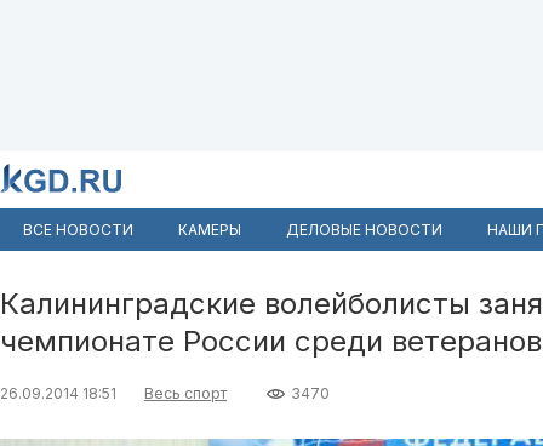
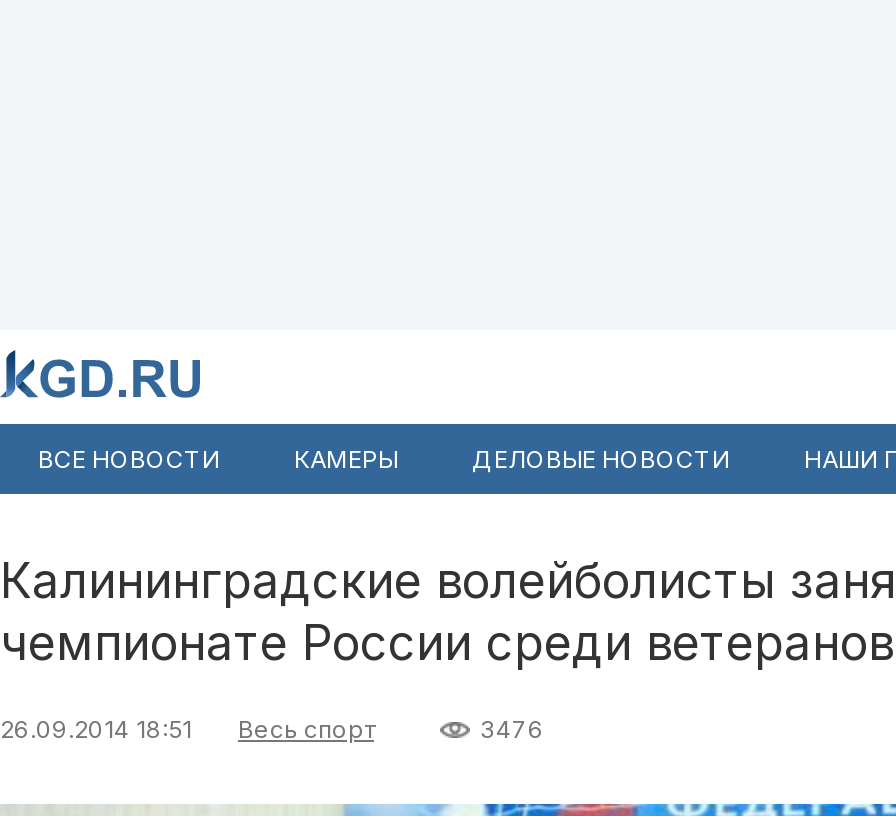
[291,384,330,402] 3470 -> [480,714,544,744] 3476

